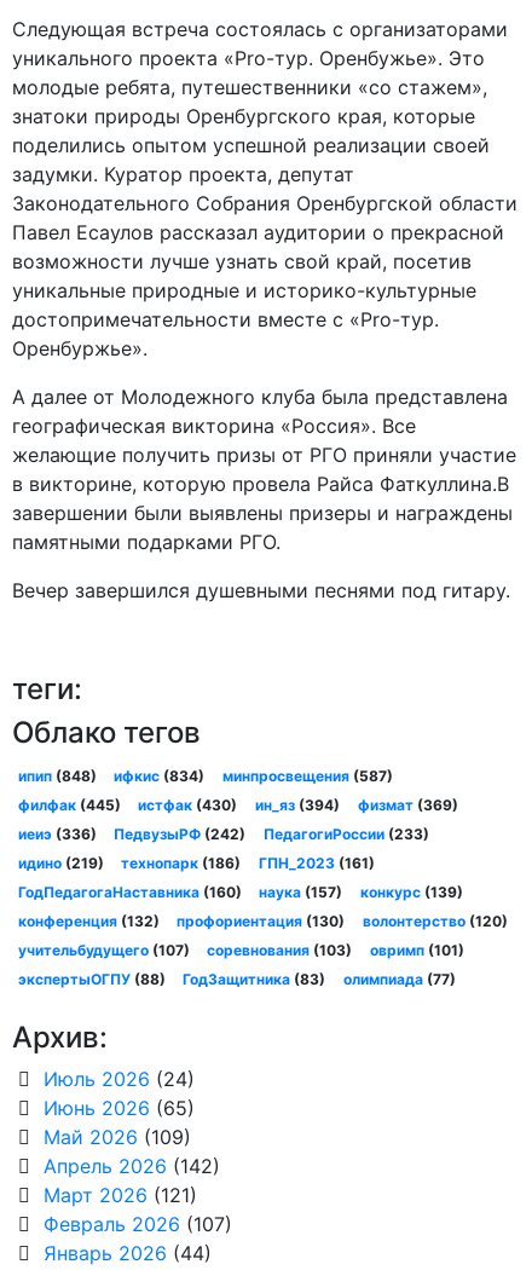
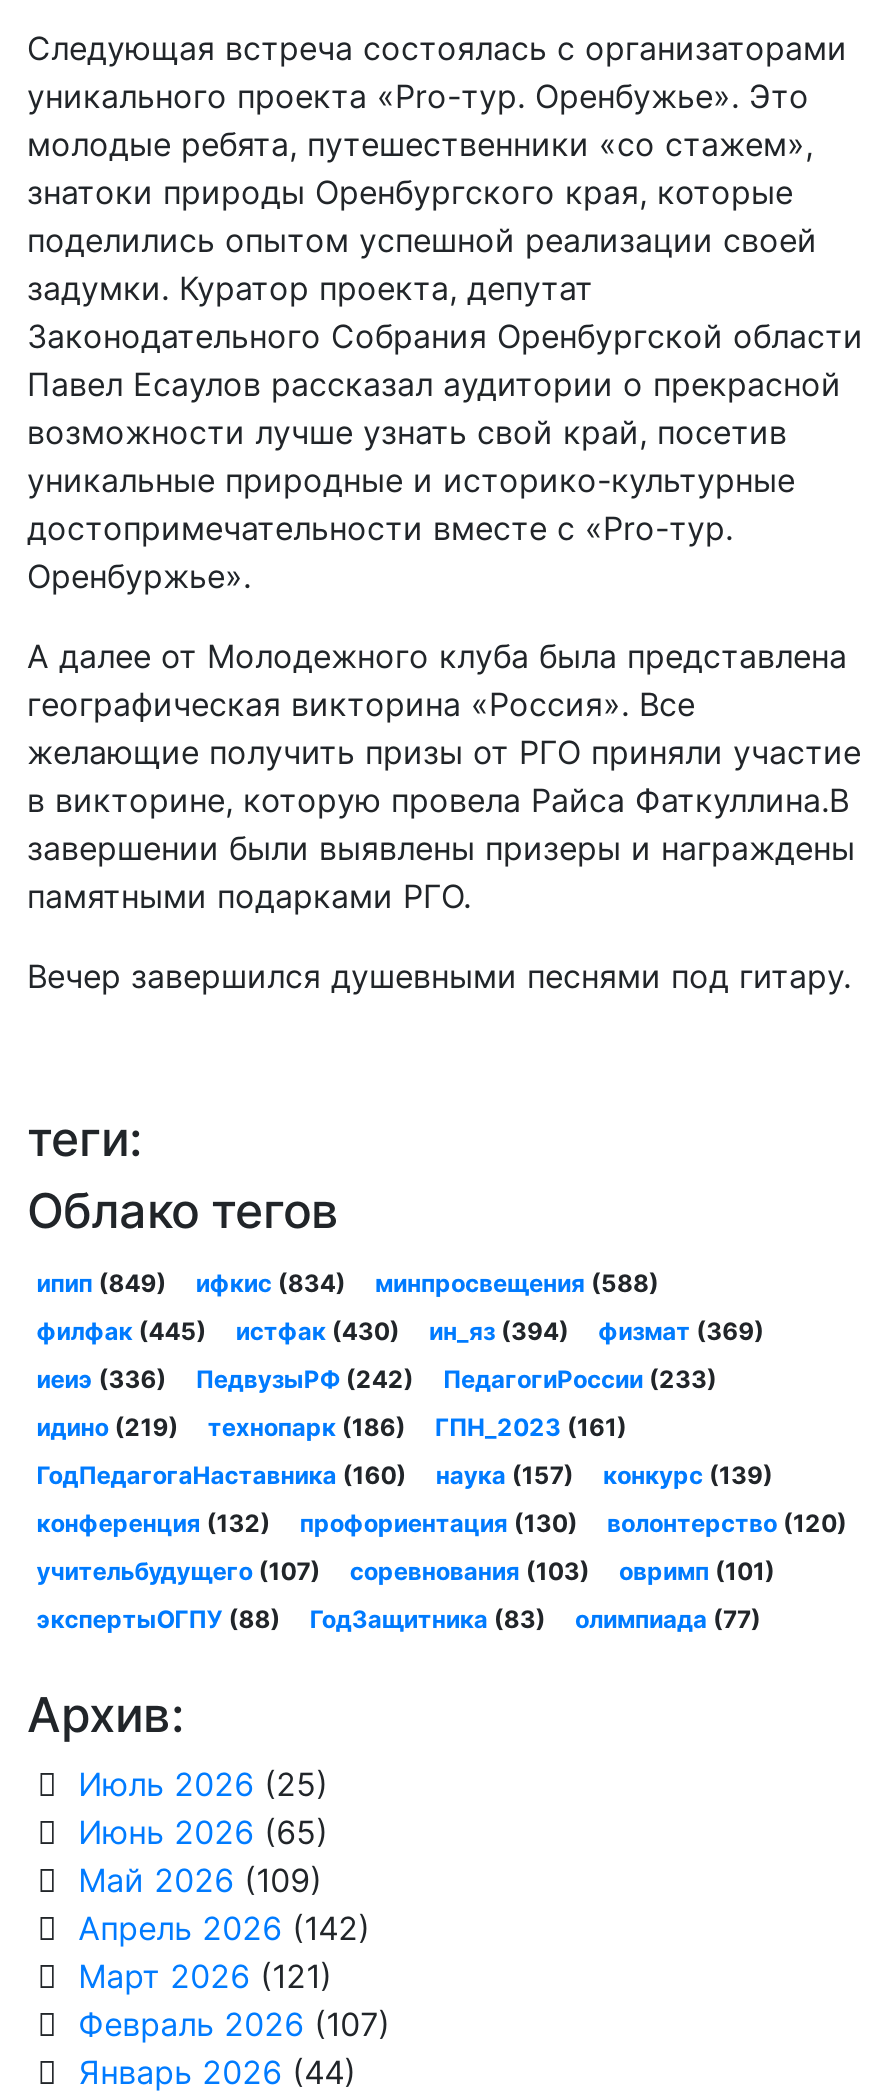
[18,767,96,785] ипип (848) -> [37,1269,167,1299] ипип (849)
[222,767,393,785] минпросвещения (587) -> [375,1269,659,1299] минпросвещения (588)
[43,1067,194,1091] Июль 2026 (24) -> [78,1765,328,1805] Июль 2026 (25)

